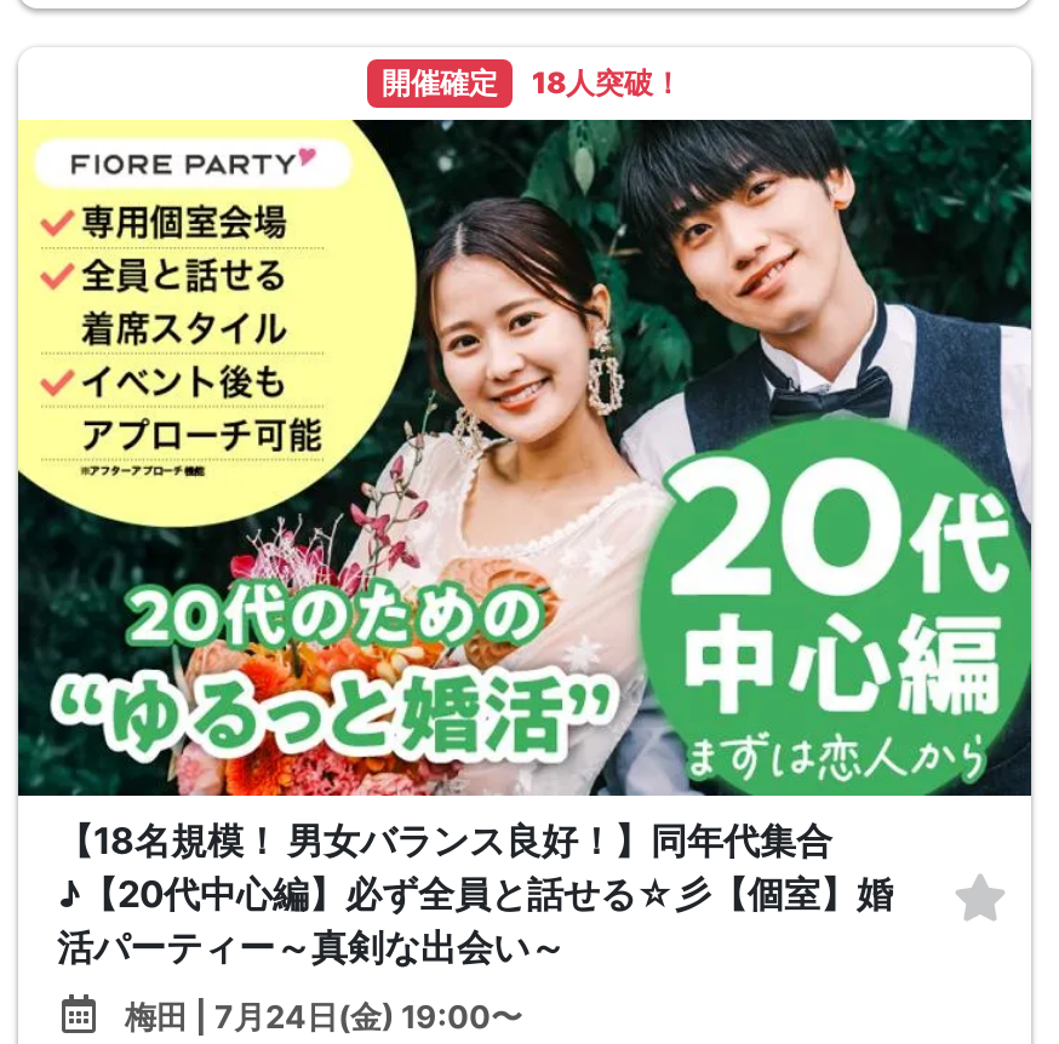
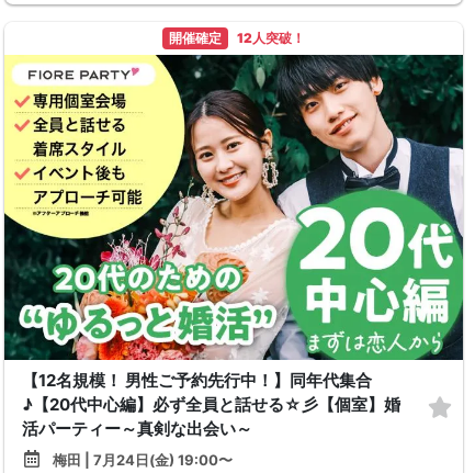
[382,65,682,101] 開催確定 18人突破！ -> [169,29,305,46] 開催確定 12人突破！
[57,817,832,863] 【18名規模！ 男女バランス良好！】同年代集合 -> [22,370,372,391] 【12名規模！ 男性ご予約先行中！】同年代集合

